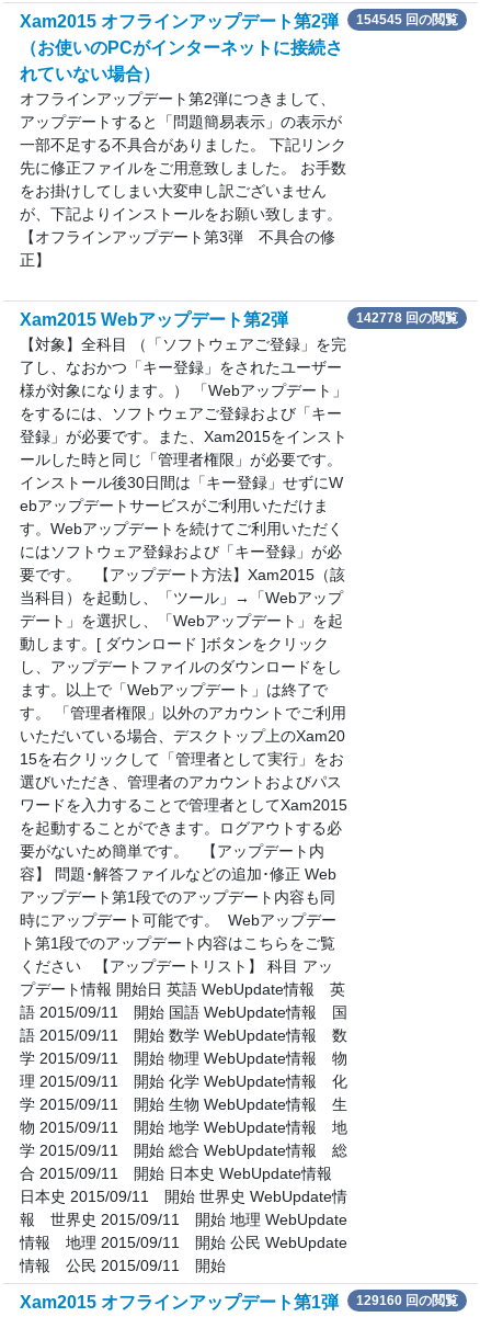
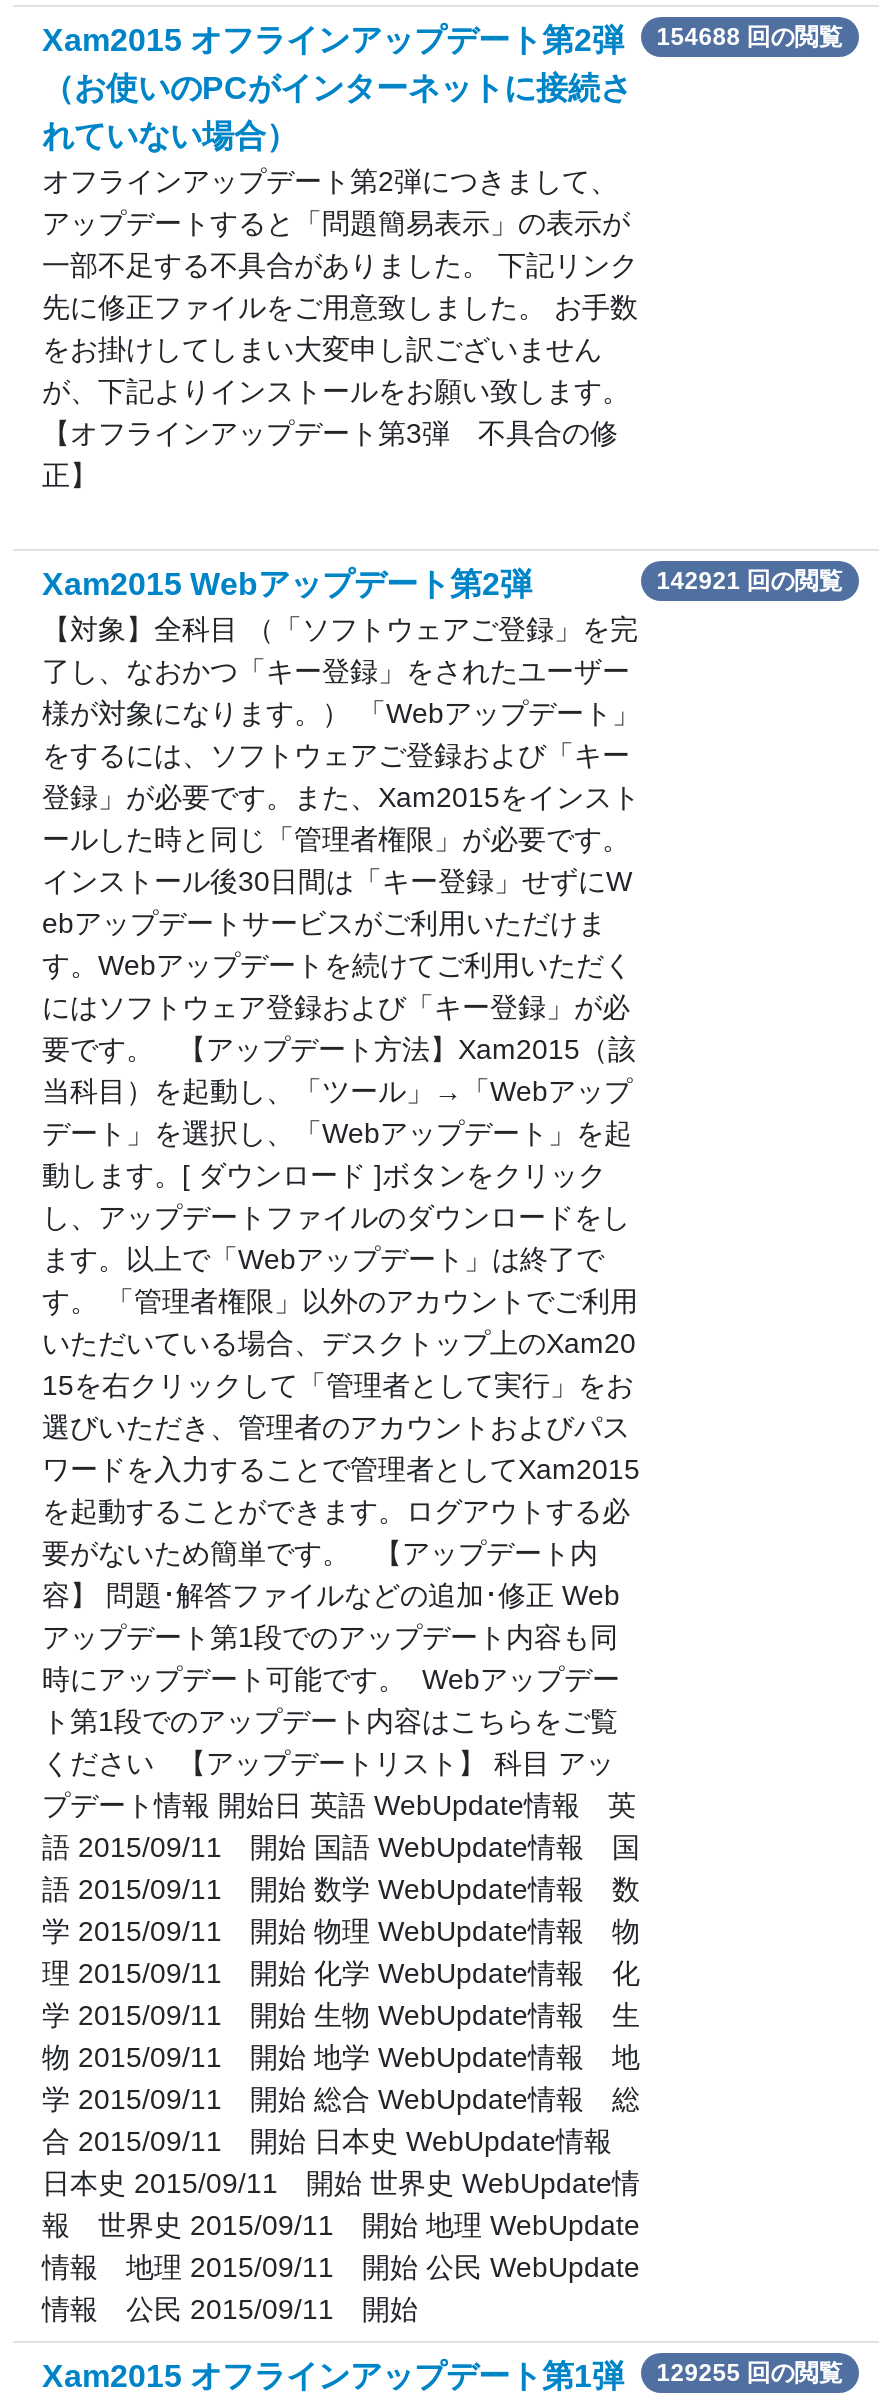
[19,12,458,31] Xam2015 オフラインアップデート第2弾 154545 回の閲覧 -> [42,23,842,57] Xam2015 オフラインアップデート第2弾 154688 回の閲覧
[356,311,458,326] 142778 回の閲覧 -> [656,567,842,595] 142921 回の閲覧
[19,1293,458,1312] Xam2015 オフラインアップデート第1弾 129160 回の閲覧 -> [42,2359,842,2393] Xam2015 オフラインアップデート第1弾 129255 回の閲覧

